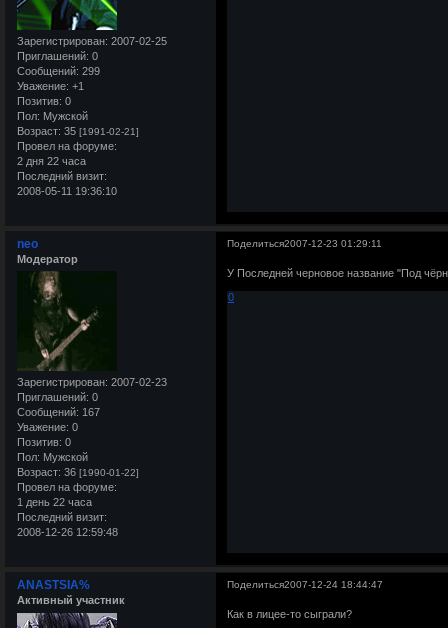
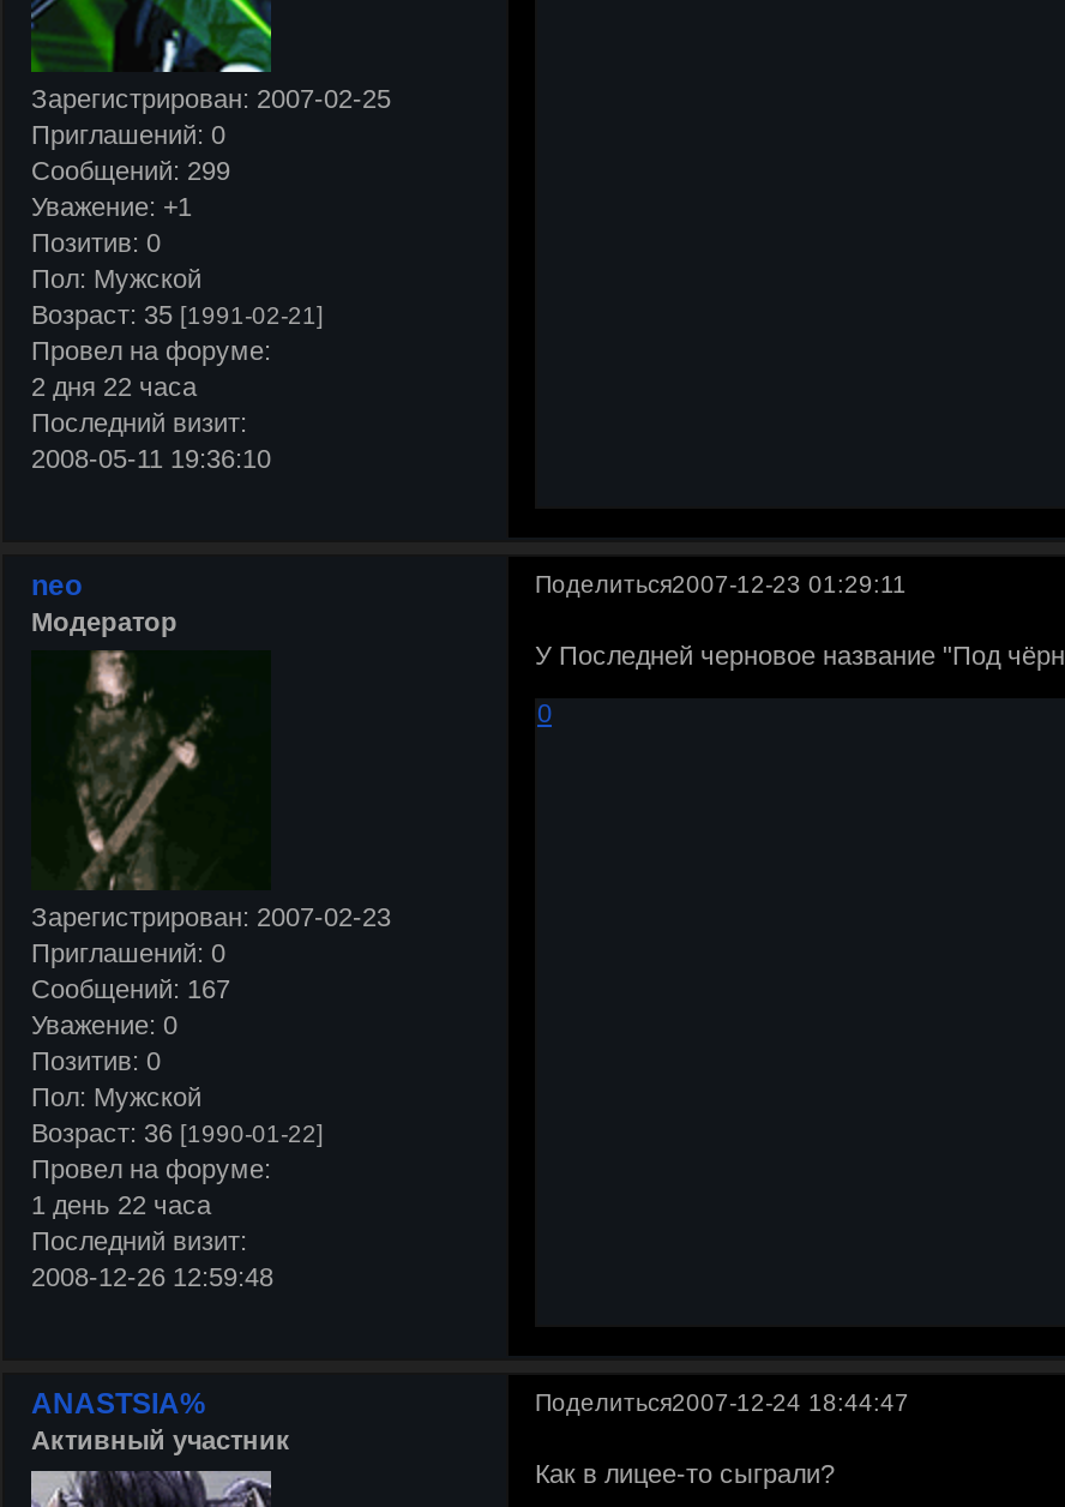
[18,272,99,371] [image] -> [38,650,225,890] [image]

